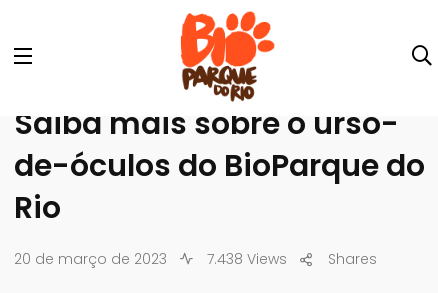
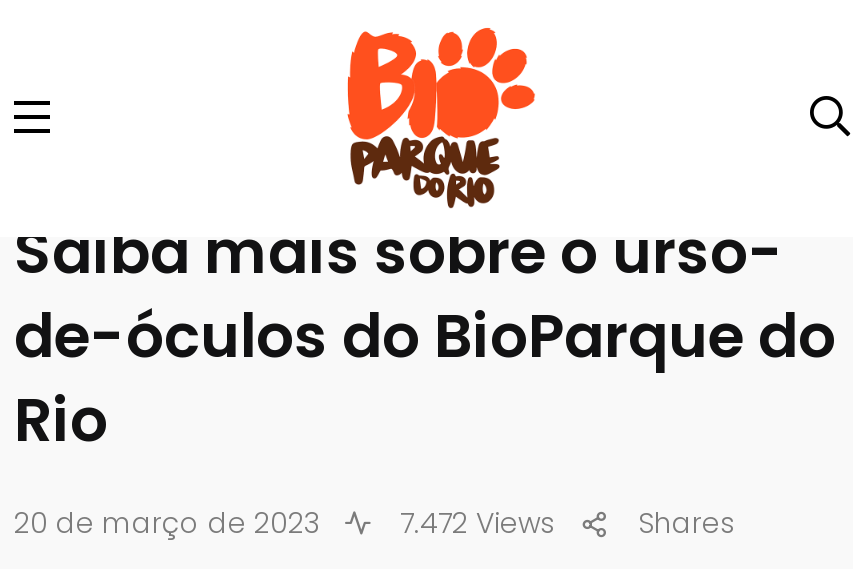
[14,249,287,269] 20 de março de 2023 7.438 Views -> [14,503,556,543] 20 de março de 2023 7.472 Views

